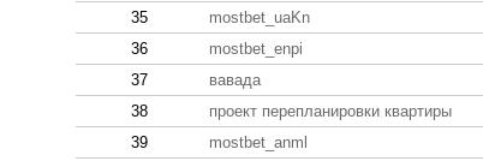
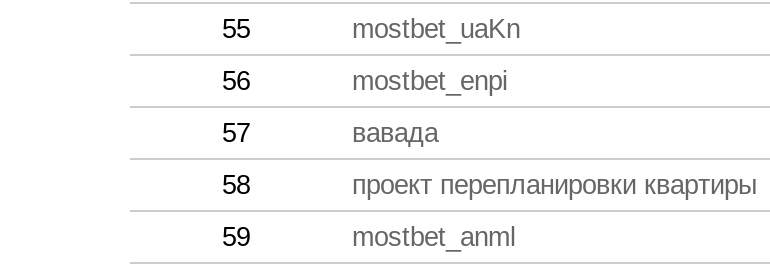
[131,8,148,26] 35 -> [222,14,250,44] 55
[131,40,148,58] 36 -> [222,66,250,96] 56
[131,71,148,89] 37 -> [222,118,250,148] 57
[131,102,148,120] 38 -> [222,170,250,200] 58
[131,133,148,151] 39 -> [222,222,250,252] 59

